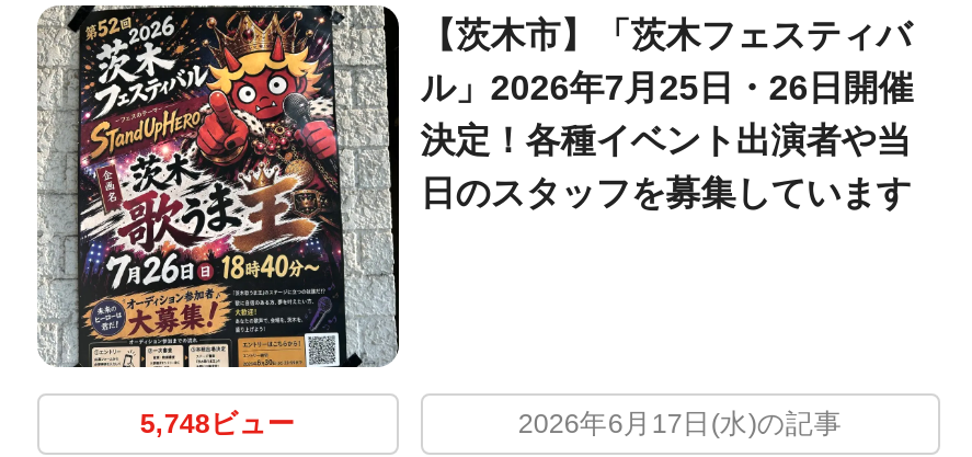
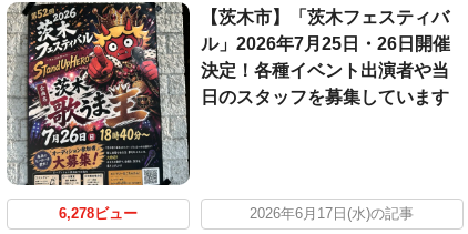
[140,408,295,439] 5,748ビュー -> [59,206,137,222] 6,278ビュー

